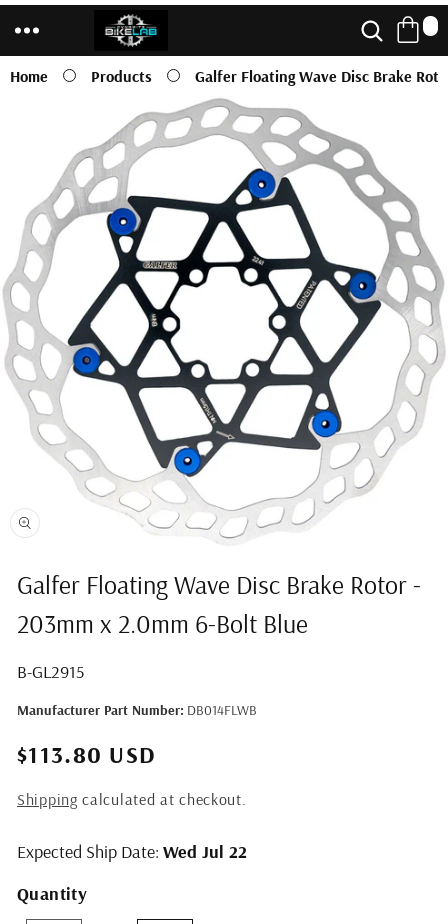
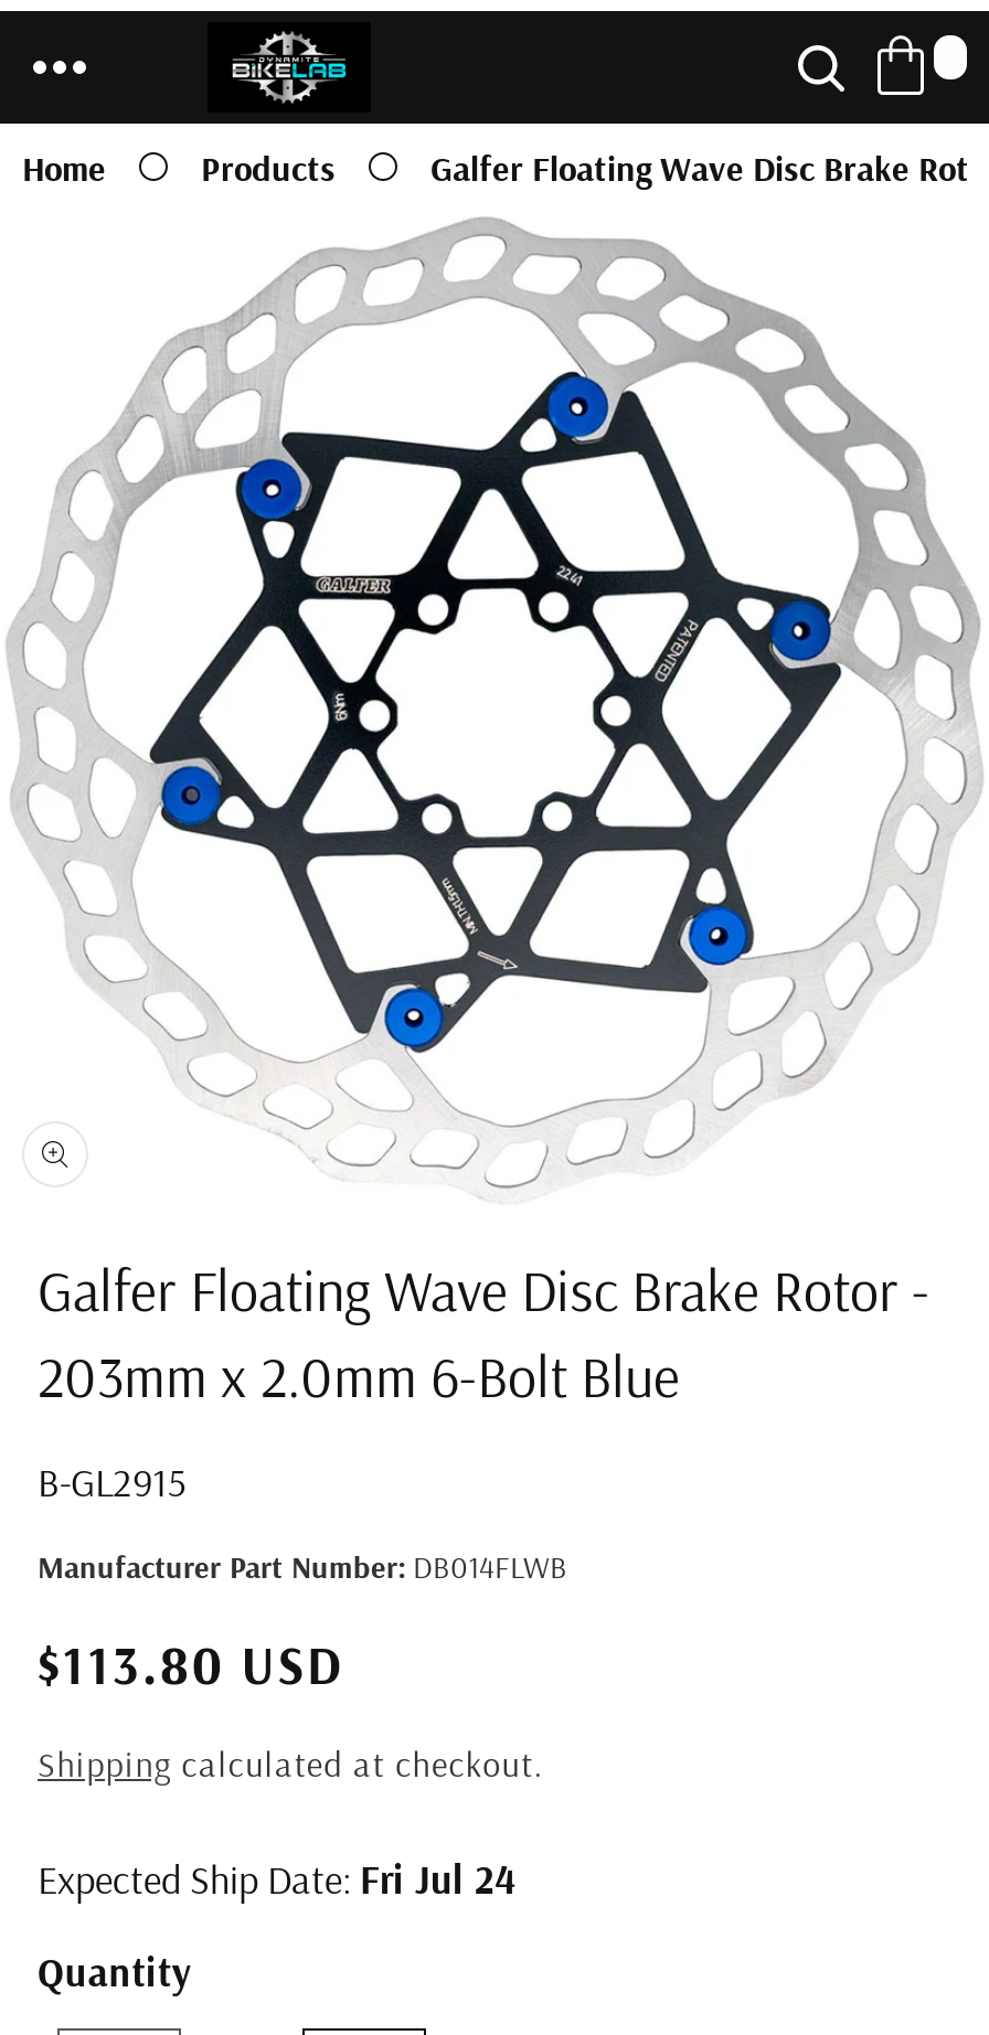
[17,840,247,863] Expected Ship Date: Wed Jul 22 -> [38,1854,517,1905] Expected Ship Date: Fri Jul 24

